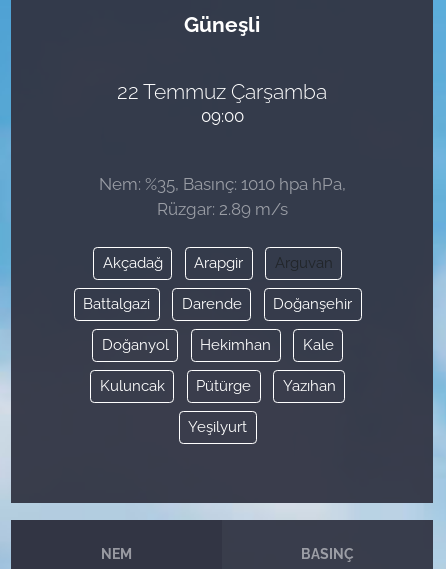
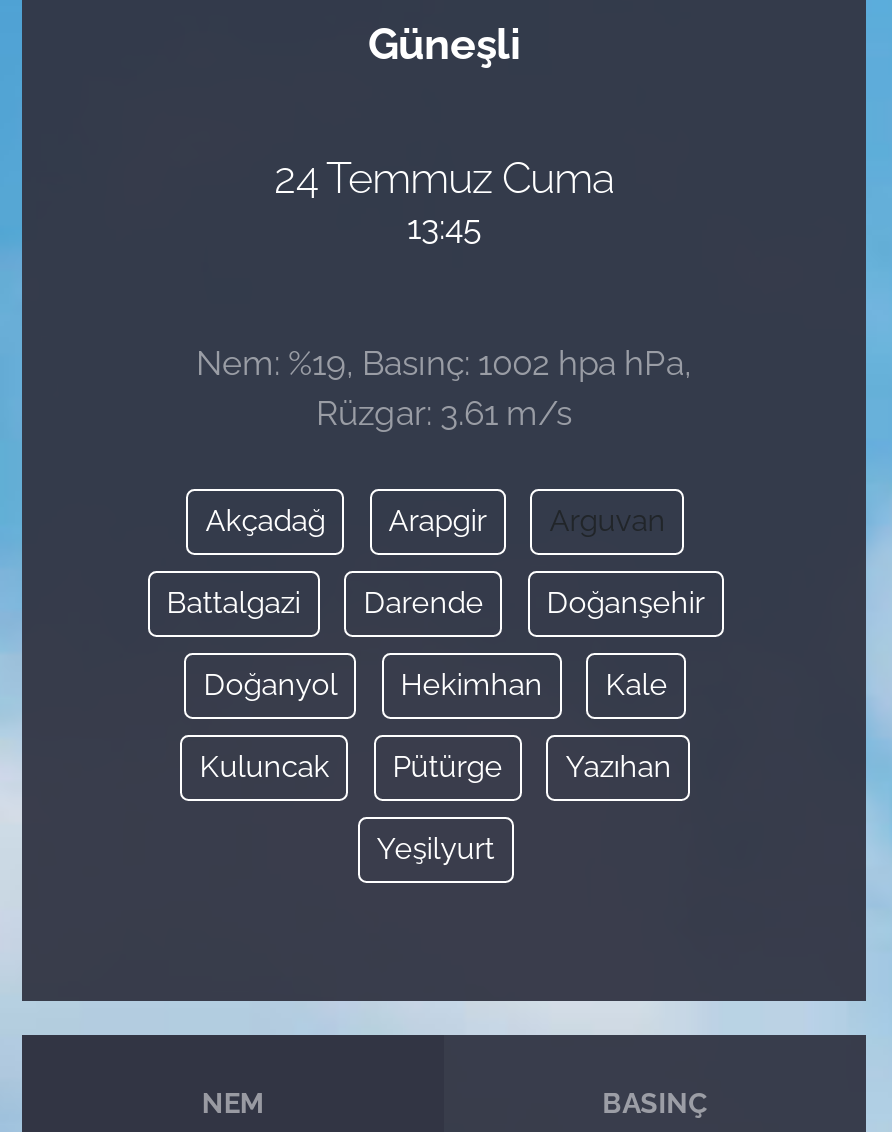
[117,79,327,104] 22 Temmuz Çarşamba -> [274,153,614,203] 24 Temmuz Cuma
[200,106,243,126] 09:00 -> [407,207,481,247] 13:45
[98,174,345,194] Nem: %35, Basınç: 1010 hpa hPa, -> [196,342,692,382] Nem: %19, Basınç: 1002 hpa hPa,
[156,199,287,219] Rüzgar: 2.89 m/s -> [316,392,572,432] Rüzgar: 3.61 m/s

